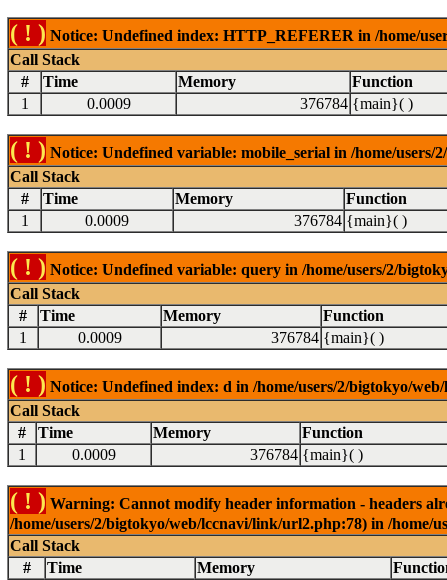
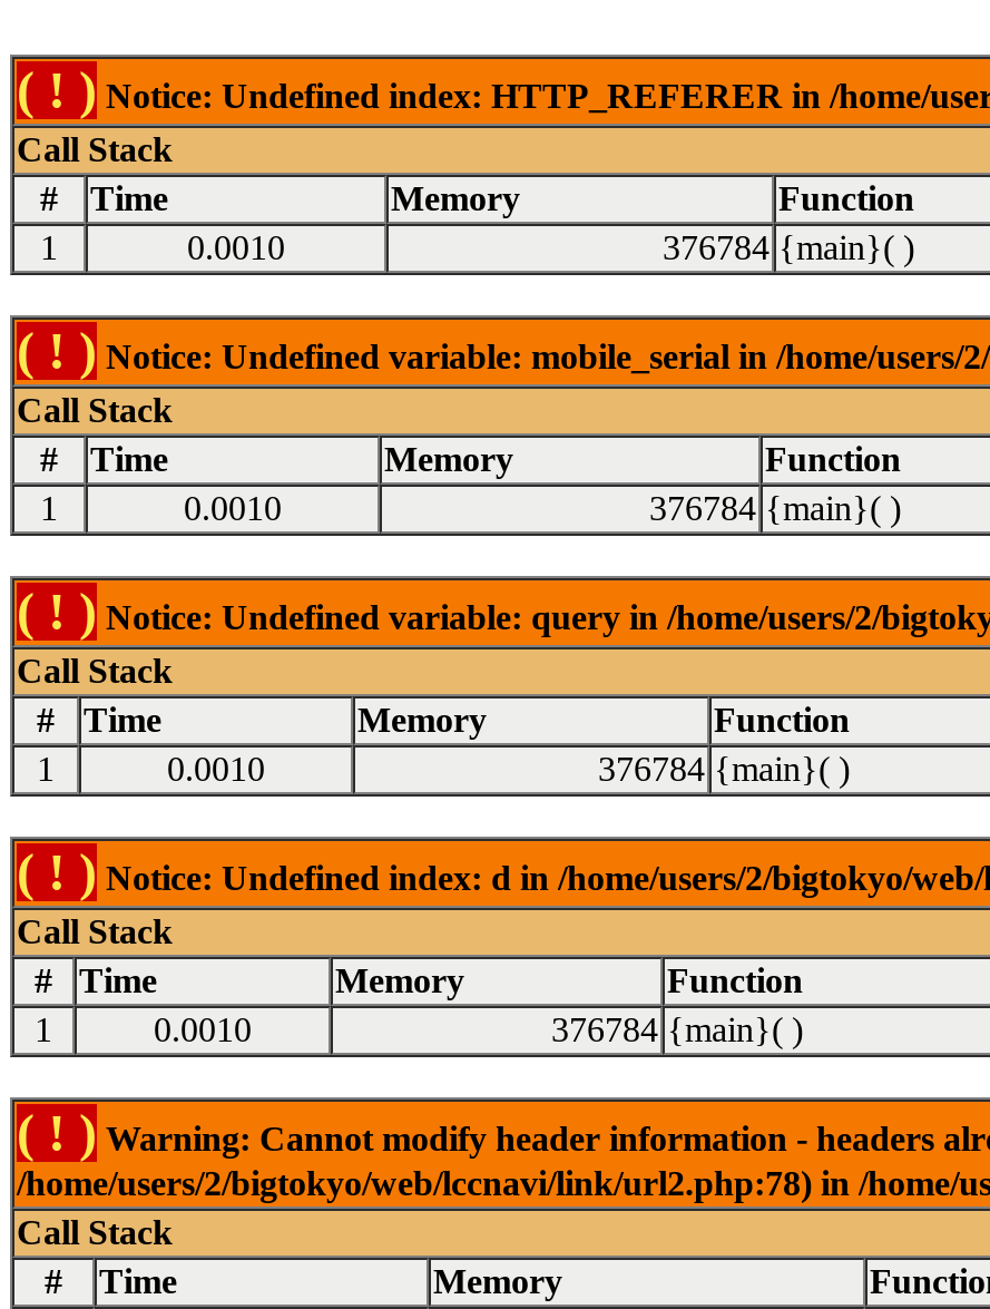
[86,95,130,112] 0.0009 -> [187,228,285,266] 0.0010
[85,212,129,229] 0.0009 -> [184,489,282,527] 0.0010
[77,329,121,346] 0.0009 -> [167,750,265,788] 0.0010
[71,446,115,463] 0.0009 -> [154,1010,252,1048] 0.0010

